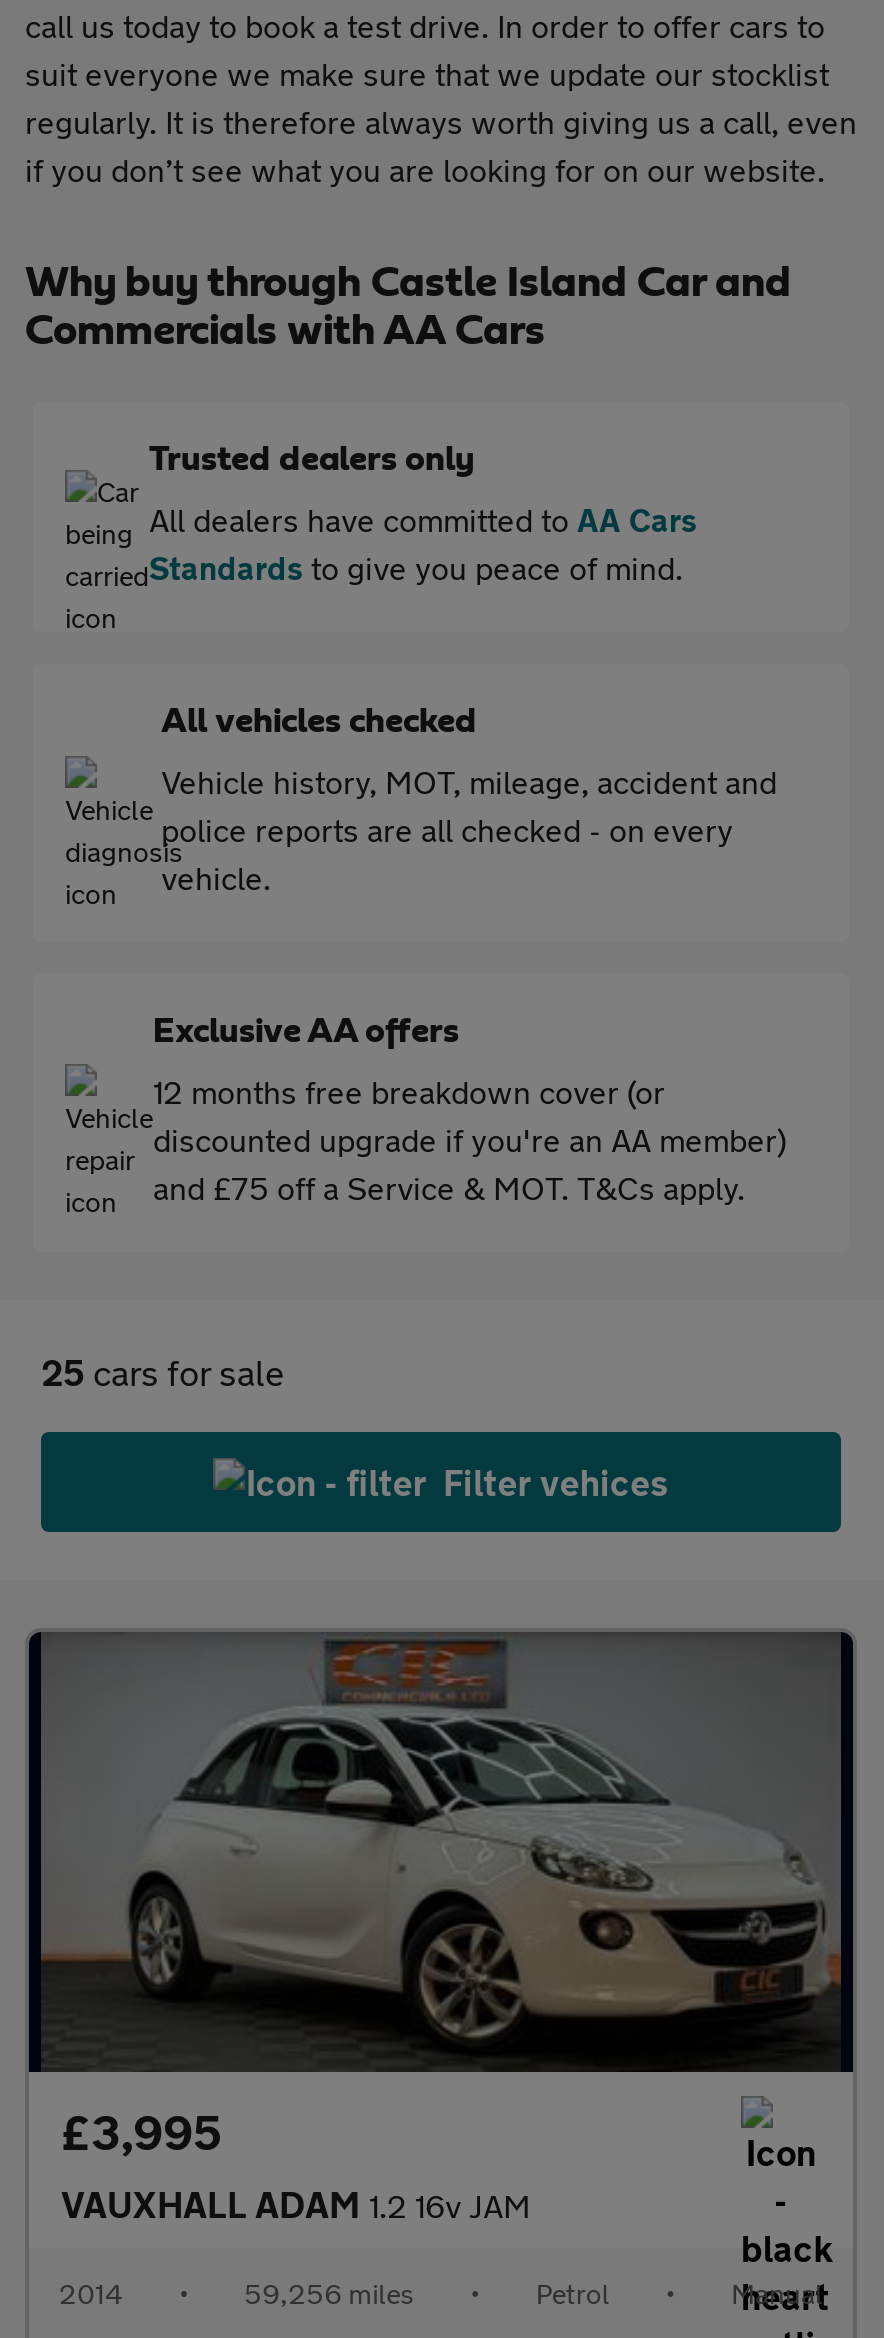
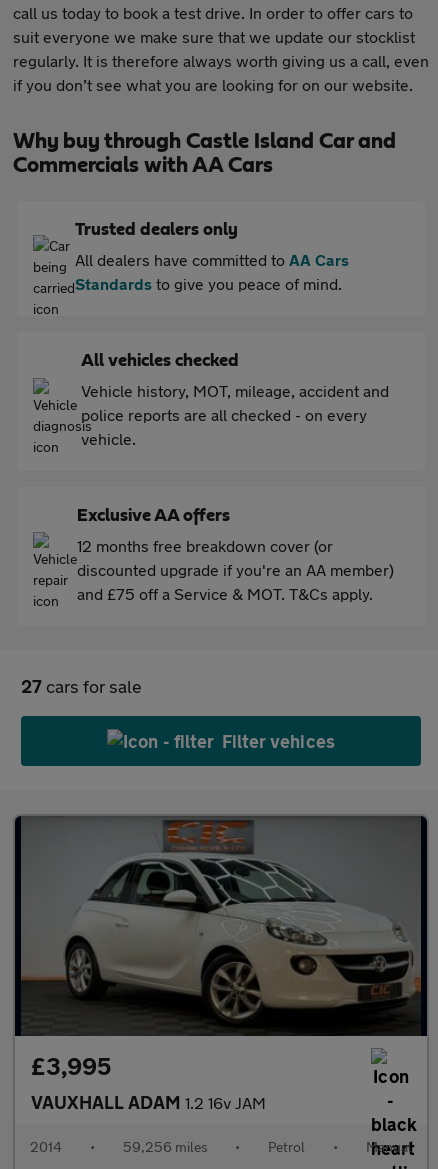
[41,1350,285,1394] 25 cars for sale -> [21,675,142,697] 27 cars for sale

